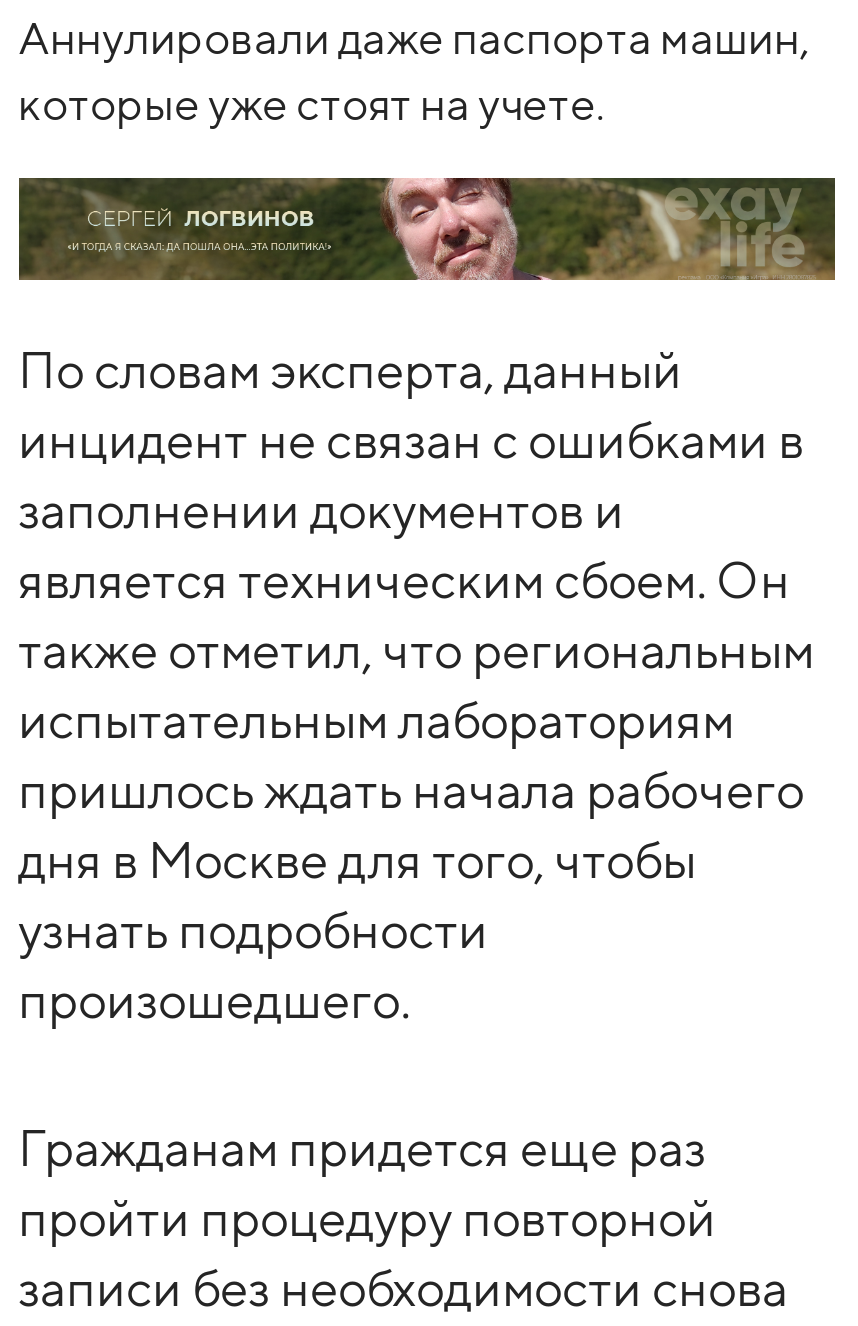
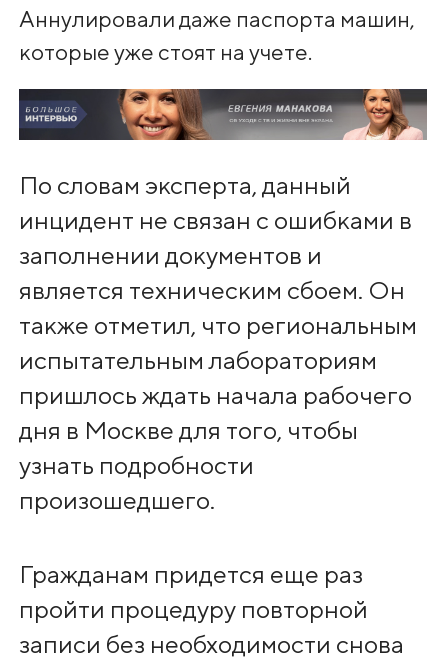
[19,176,837,282] [image] -> [19,88,428,141] [image]

